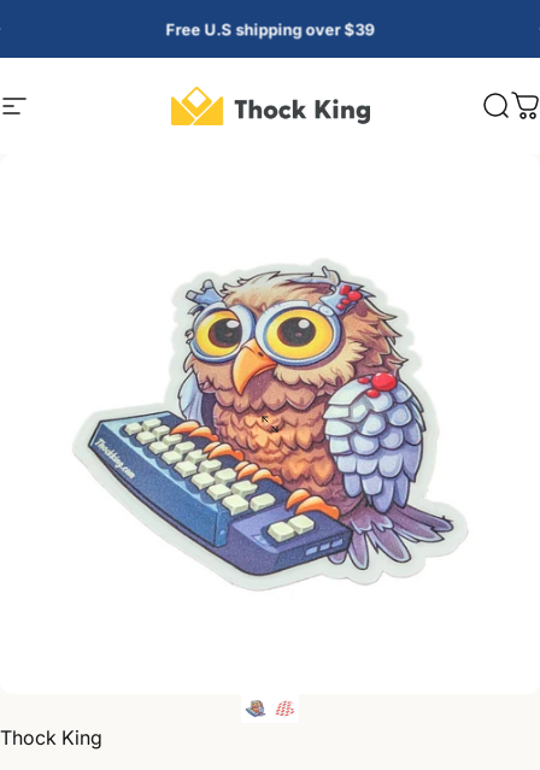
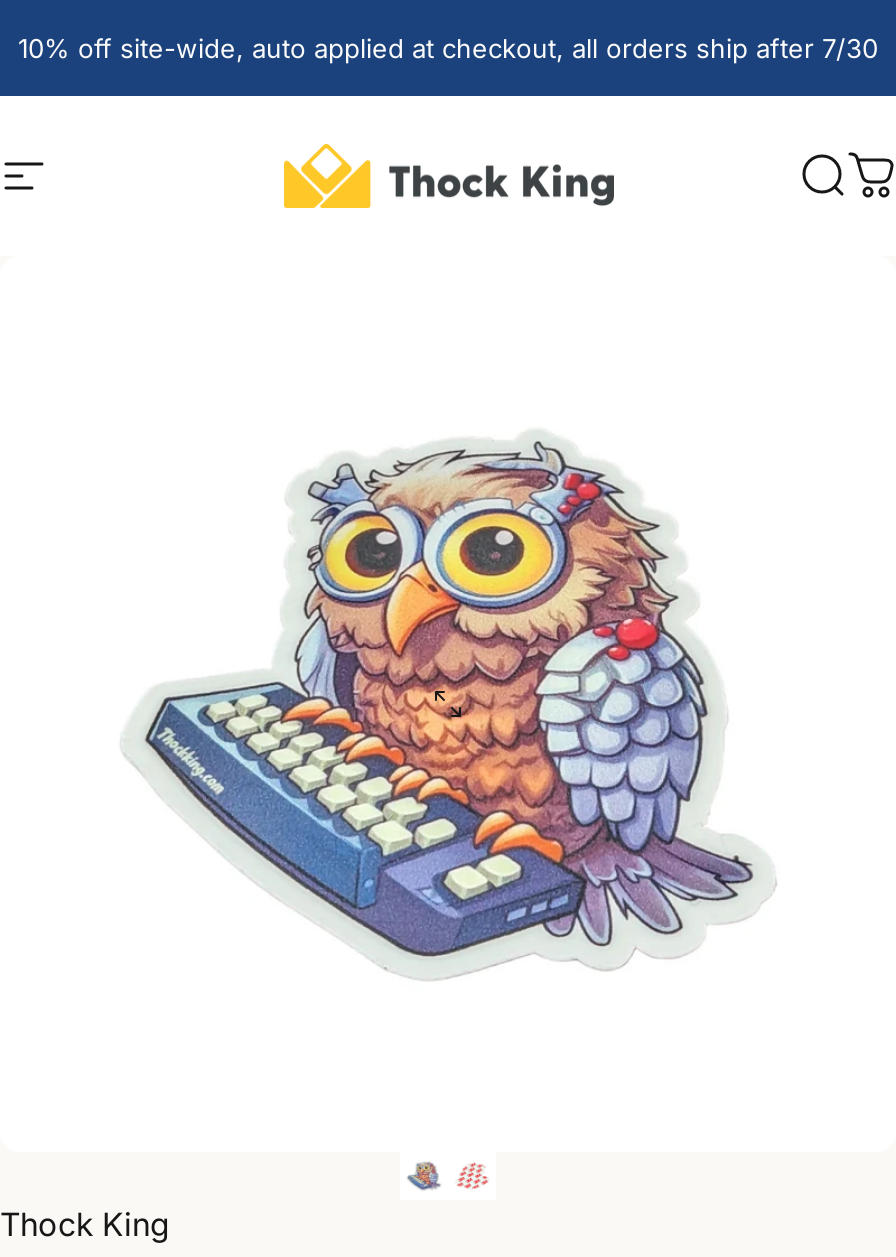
[166,19,374,39] Free U.S shipping over $39 -> [18,32,878,64] 10% off site-wide, auto applied at checkout, all orders ship after 7/30

